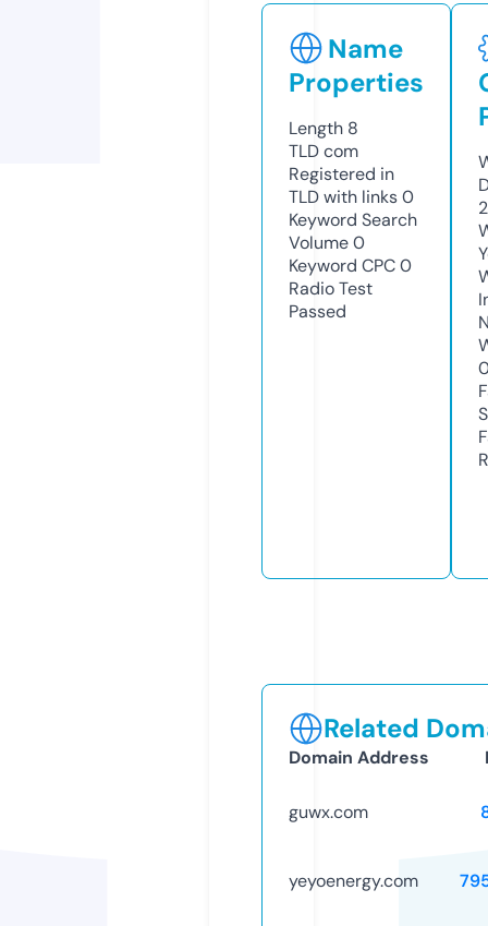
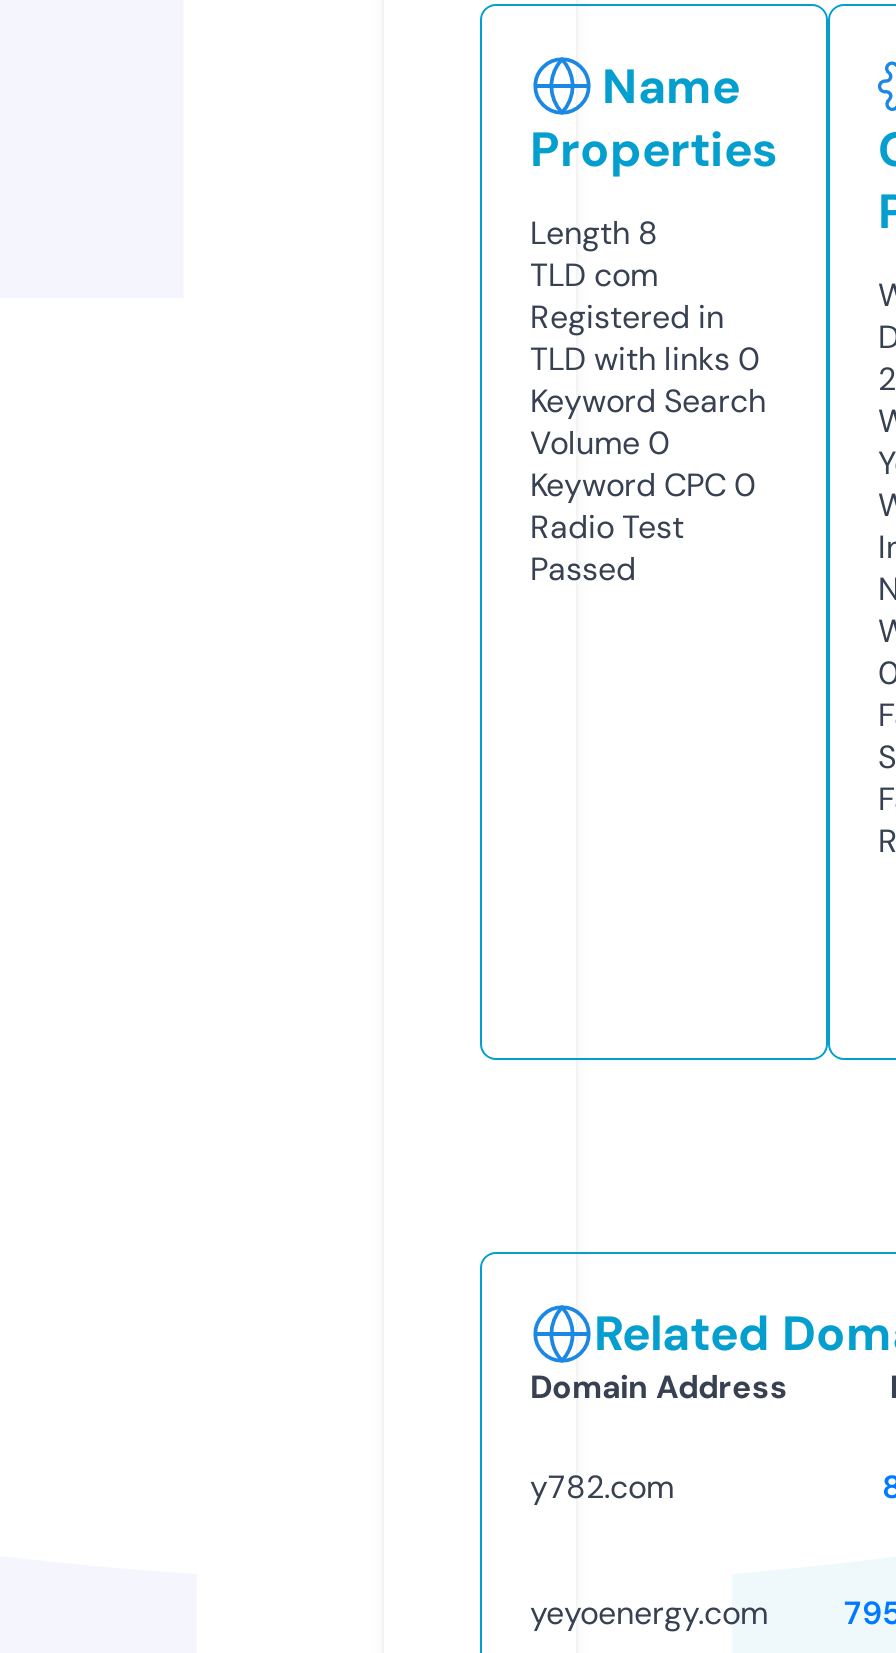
[289,800,368,823] guwx.com -> [530,1466,674,1508] y782.com

